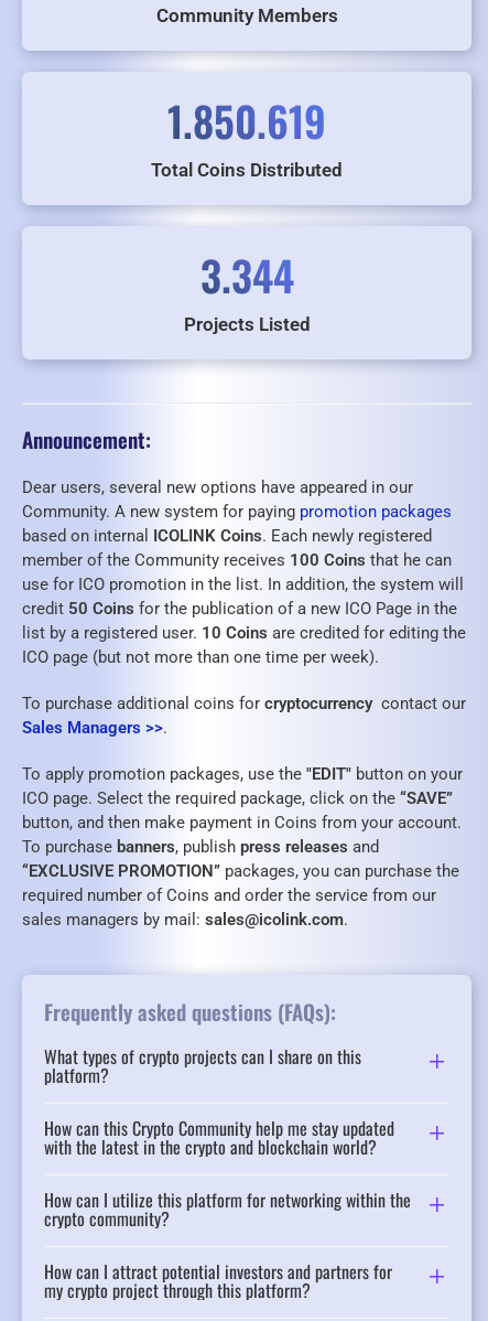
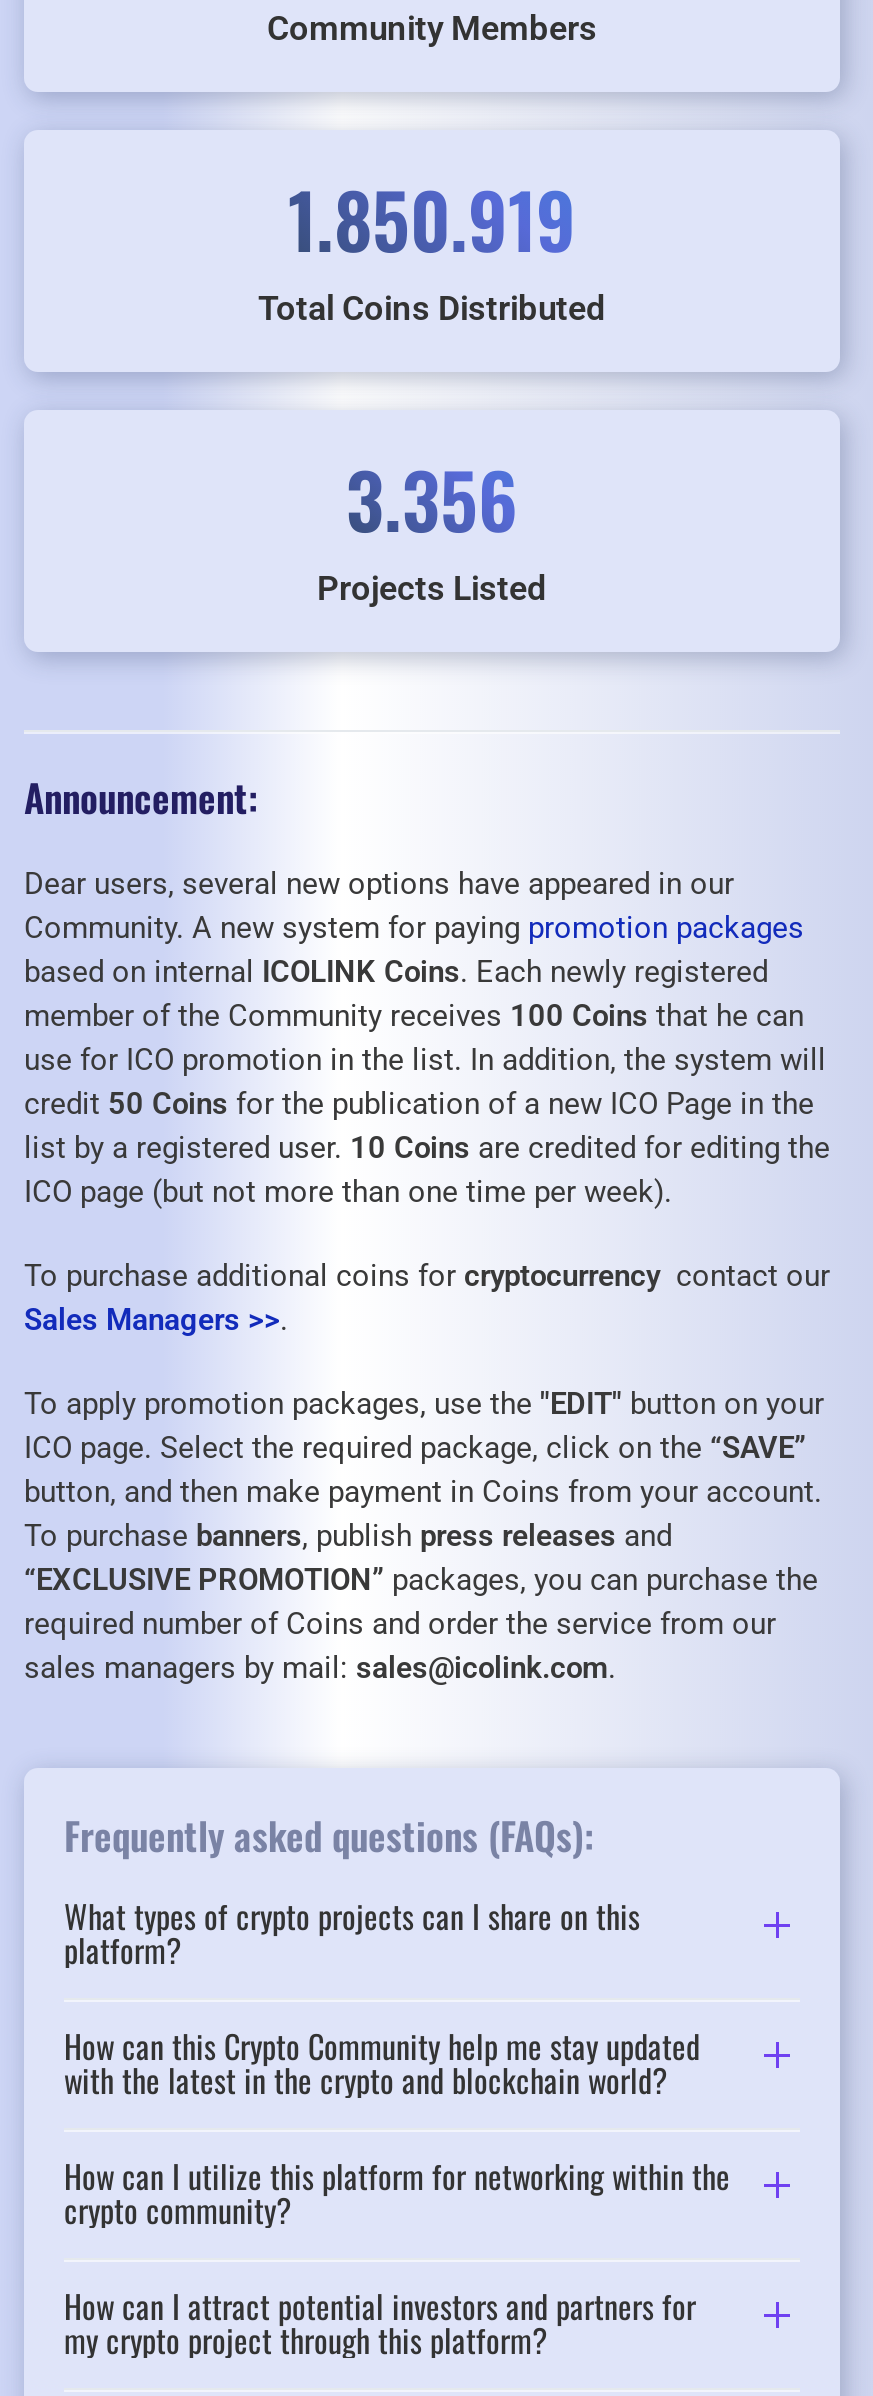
[167,90,326,151] 1.850.619 -> [288,162,576,274] 1.850.919
[200,244,294,306] 3.344 -> [346,442,518,554] 3.356

